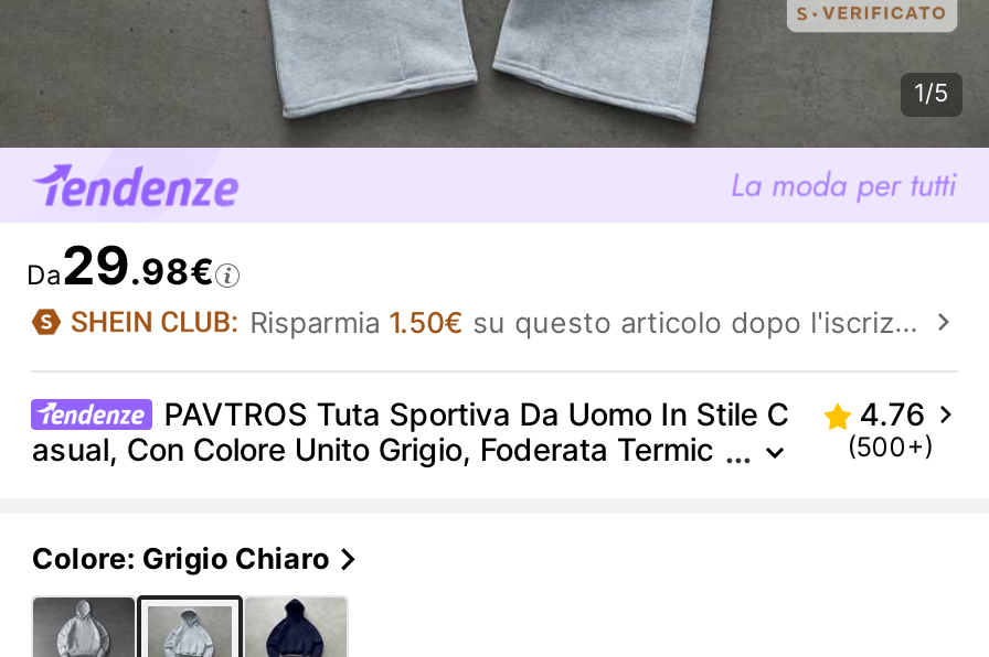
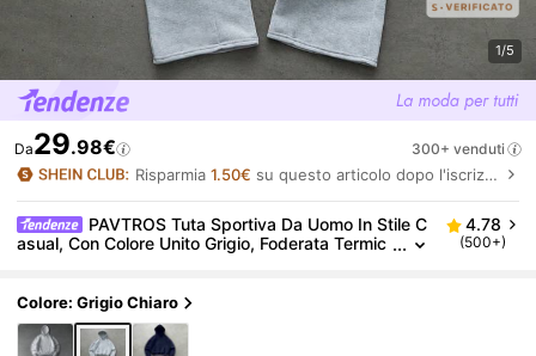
none -> [412,139,505,157] 300+ venduti
[164,395,926,433] PAVTROS Tuta Sportiva Da Uomo In Stile C 4.76 -> [89,214,502,235] PAVTROS Tuta Sportiva Da Uomo In Stile C 4.78

